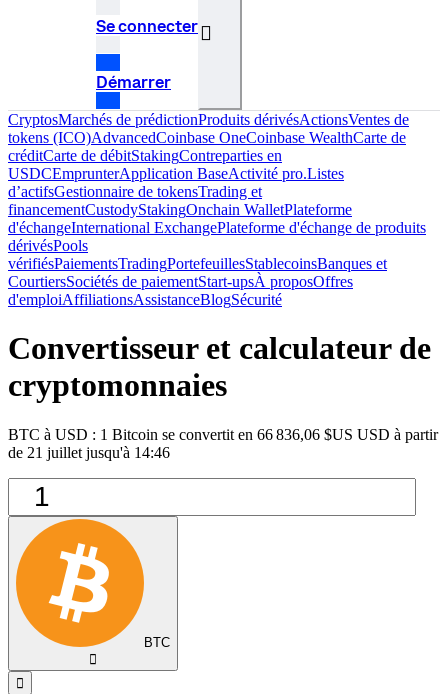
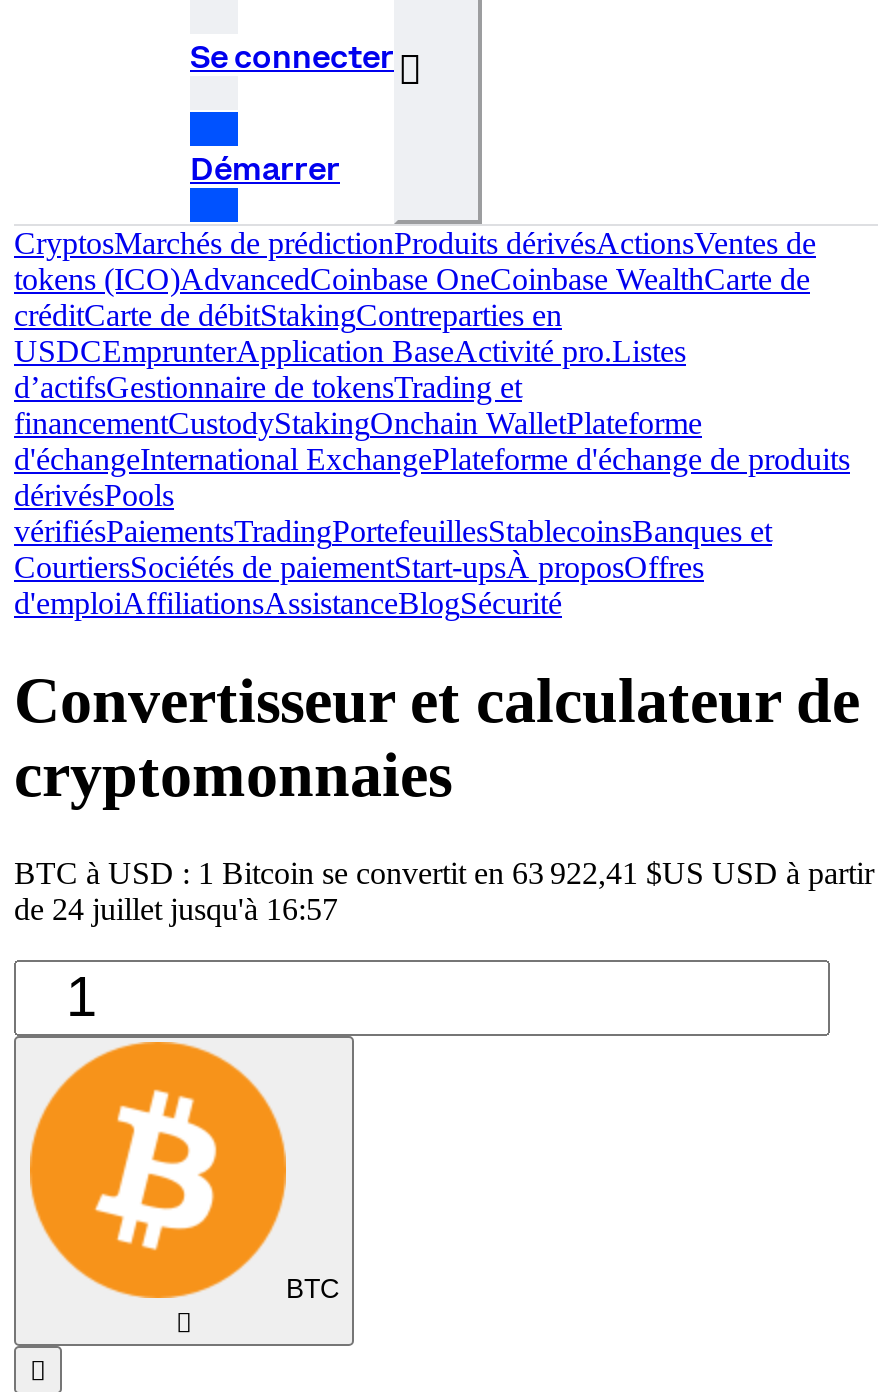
[8,426,438,443] BTC à USD : 1 Bitcoin se convertit en 66 836,06 $US USD à partir -> [14,856,874,890] BTC à USD : 1 Bitcoin se convertit en 63 922,41 $US USD à partir
[8,444,170,461] de 21 juillet jusqu'à 14:46 -> [14,892,338,926] de 24 juillet jusqu'à 16:57

